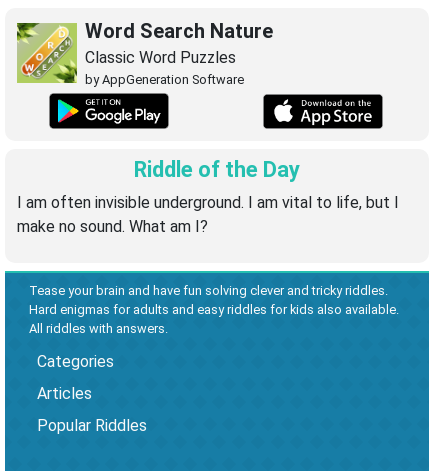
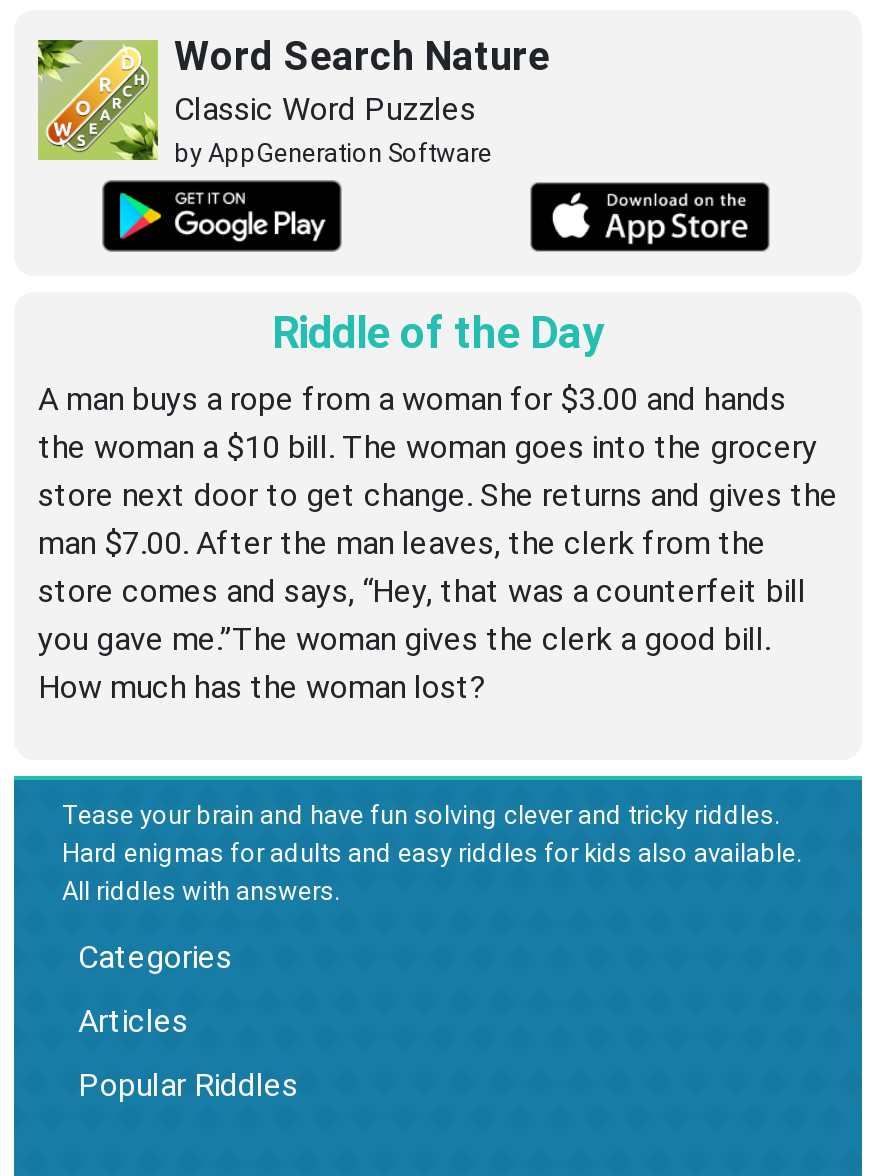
[17,193,399,236] I am often invisible underground. I am vital to life, but I | make no sound. What am I? -> [38,381,838,707] A man buys a rope from a woman for $3.00 and hands | the woman a $10 bill. The woman goes into the grocery | store next door to get change. She returns and gives the | man $7.00. After the man leaves, the clerk from the | store comes and says, “Hey, that was a counterfeit bill | you gave me.”The woman gives the clerk a good bill. | How much has the woman lost?

